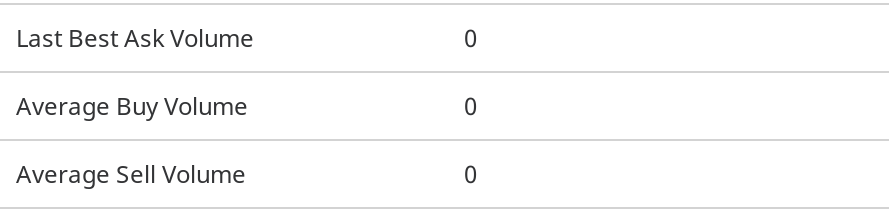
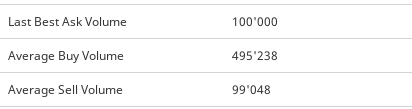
[464,21,478,55] 0 -> [232,13,278,30] 100'000
[464,89,478,123] 0 -> [232,47,278,64] 495'238
[464,157,478,191] 0 -> [232,81,271,98] 99'048

